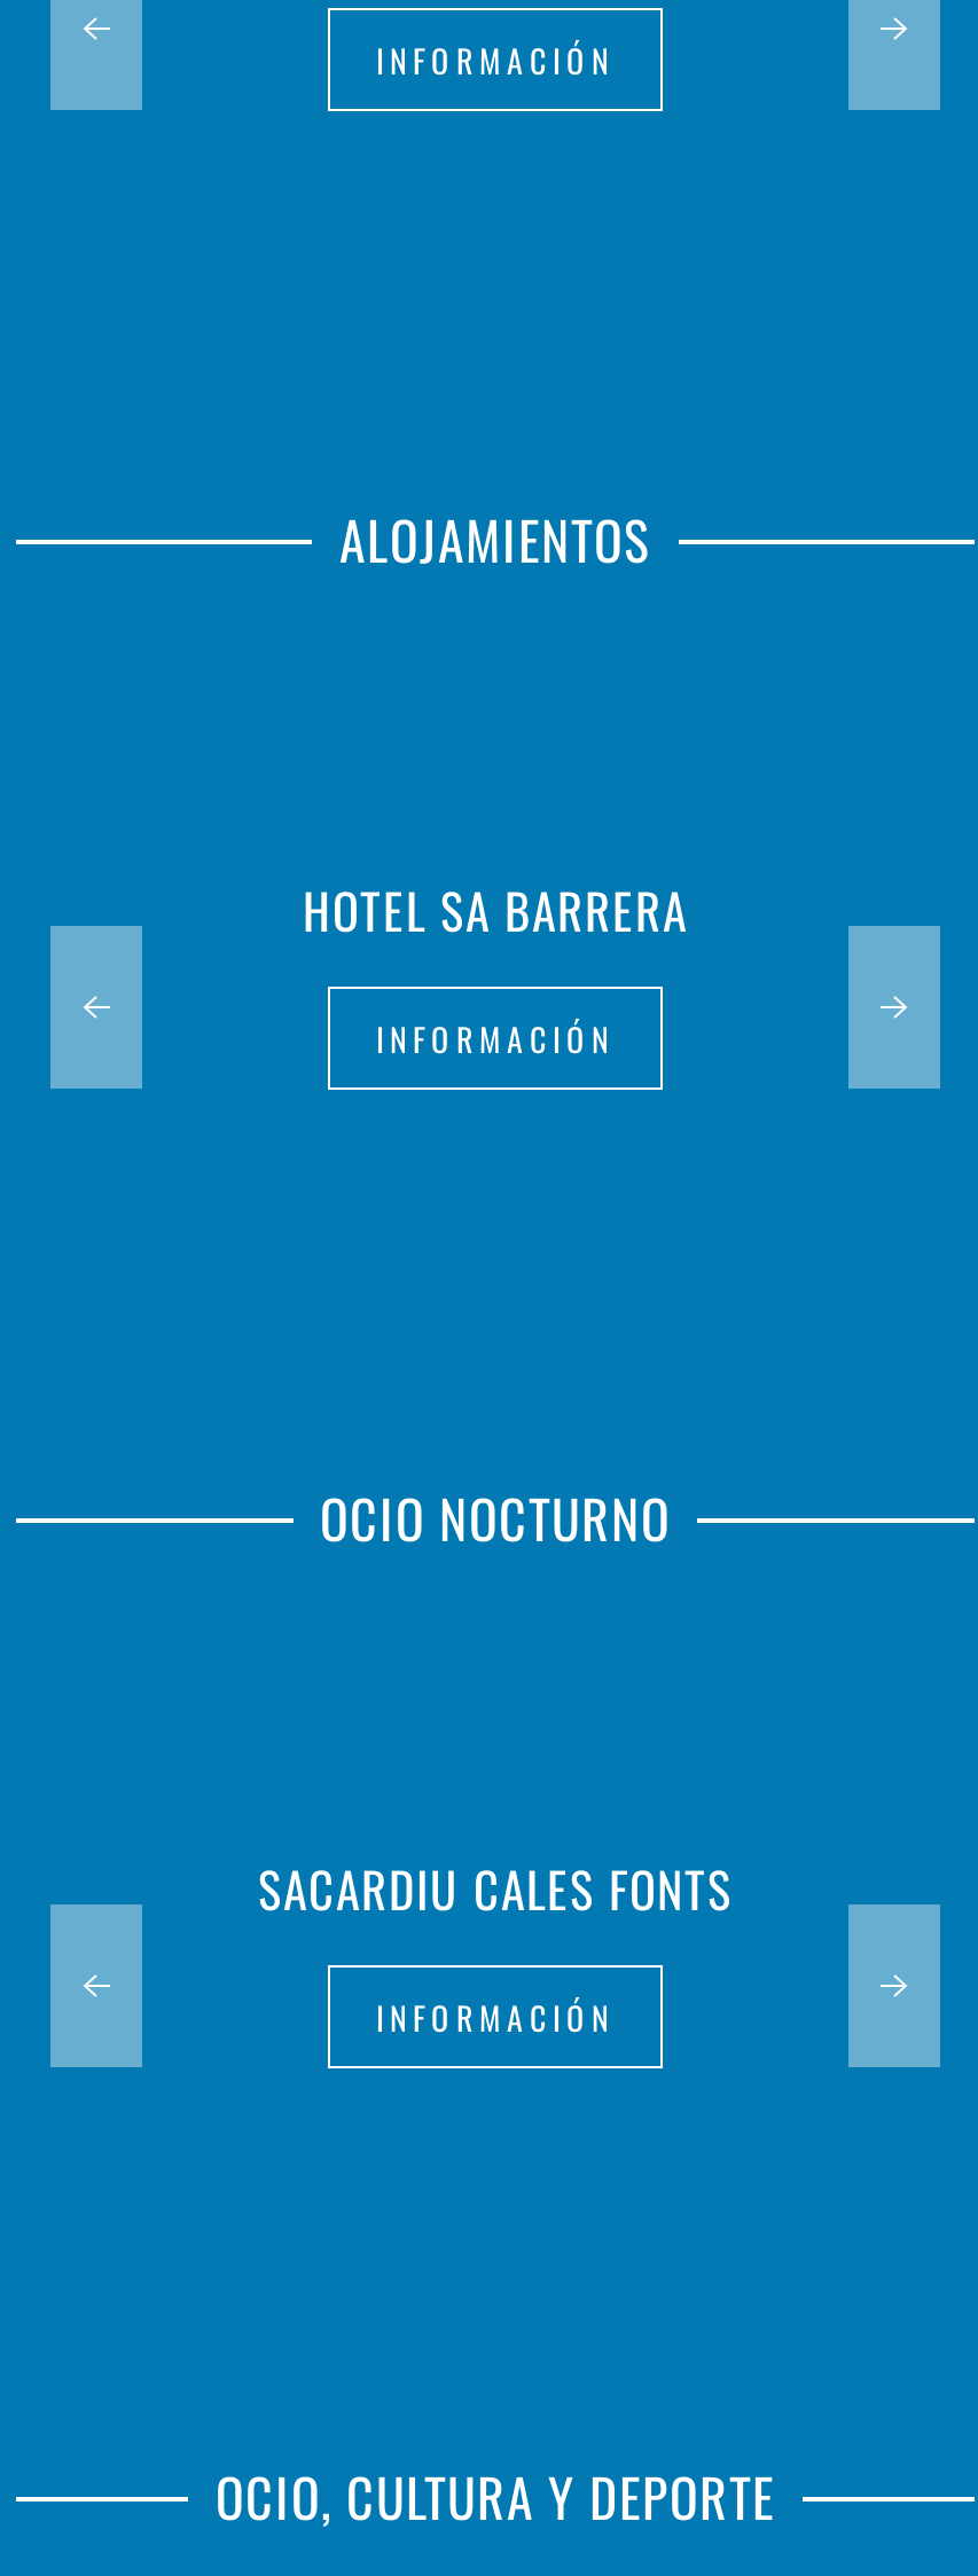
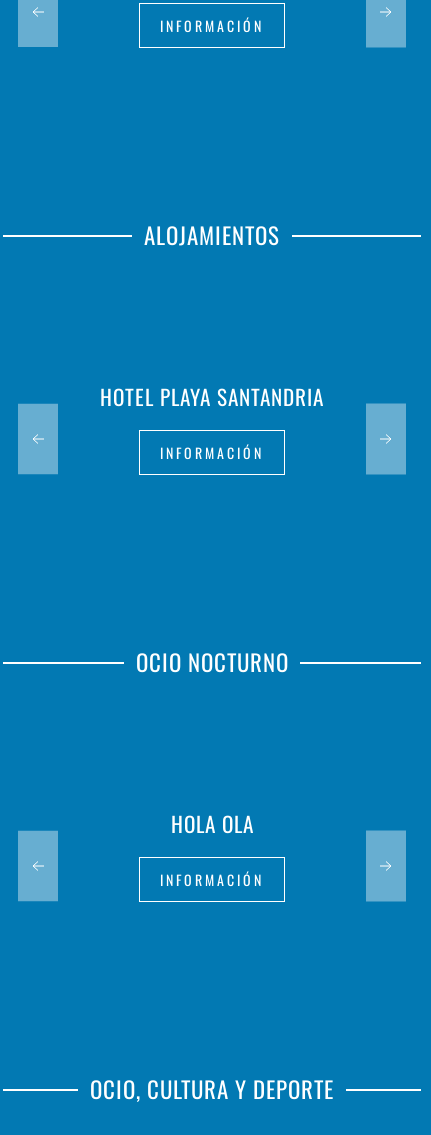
[303,875,688,946] HOTEL SA BARRERA -> [100,381,324,412] HOTEL PLAYA SANTANDRIA
[258,1854,733,1925] SACARDIU CALES FONTS -> [170,808,253,839] HOLA OLA

